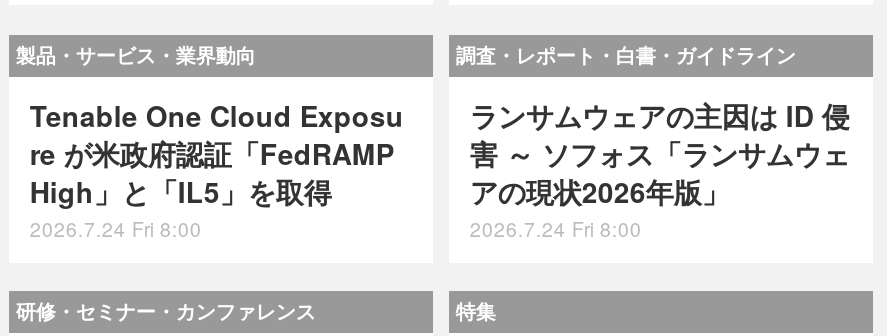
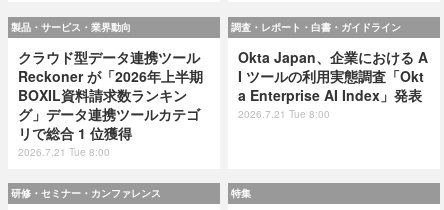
[30,95,404,243] Tenable One Cloud Exposu | re が米政府認証「FedRAMP | High」と「IL5」を取得 | 2026.7.24 Fri 8:00 -> [18,47,203,159] クラウド型データ連携ツール | Reckoner が「2026年上半期 | BOXIL資料請求数ランキン | グ」データ連携ツールカテゴ | リで総合 1 位獲得 | 2026.7.21 Tue 8:00
[470,95,850,243] ランサムウェアの主因は ID 侵 | 害 ～ ソフォス「ランサムウェ | アの現状2026年版」 | 2026.7.24 Fri 8:00 -> [238,47,428,121] Okta Japan、企業における A | I ツールの利用実態調査「Okt | a Enterprise AI Index」発表 | 2026.7.21 Tue 8:00

